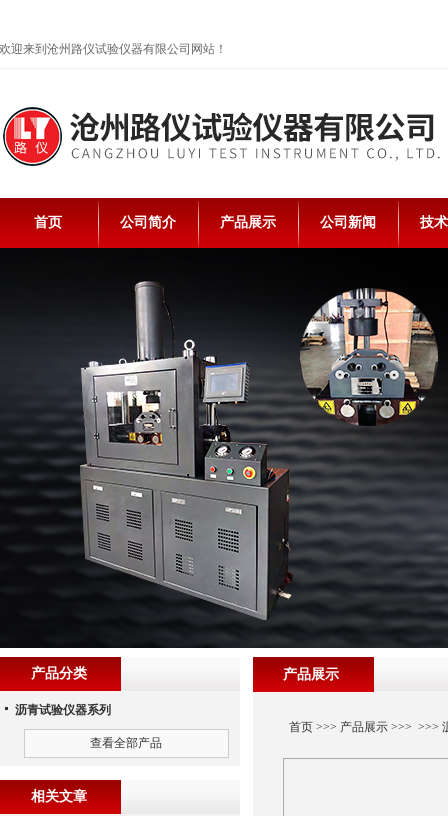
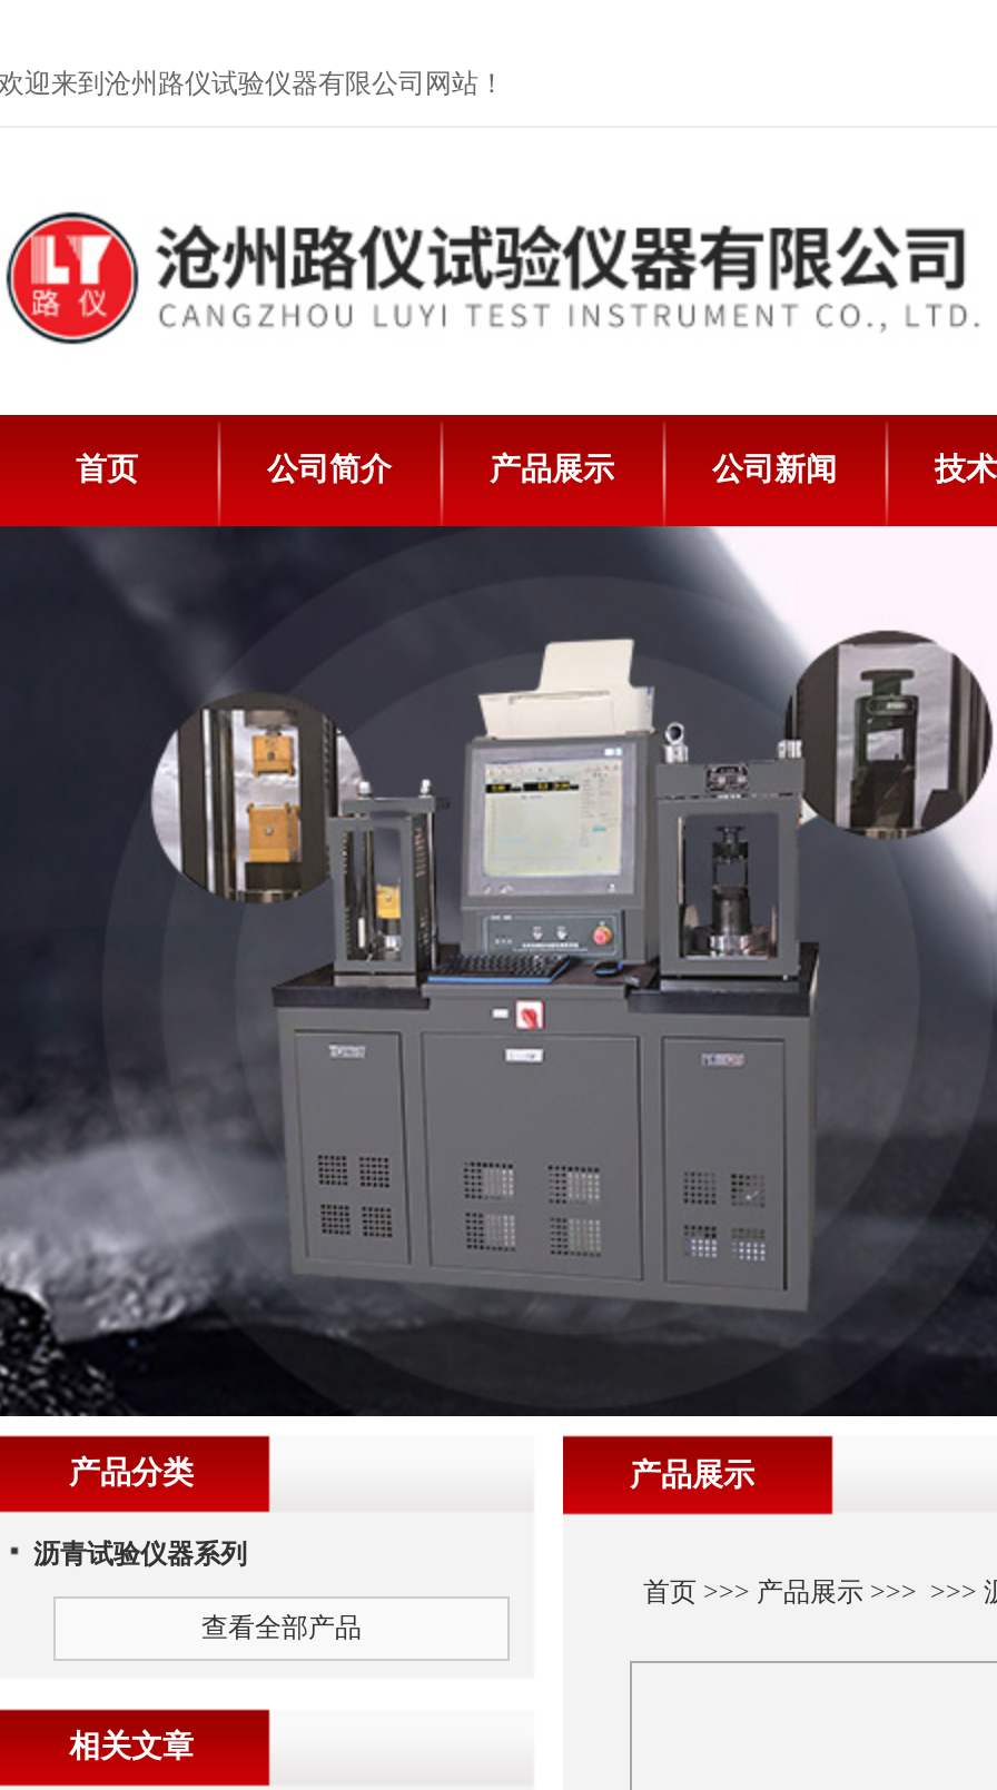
[3,247,445,636] [image] -> [7,524,990,1416] [image]

